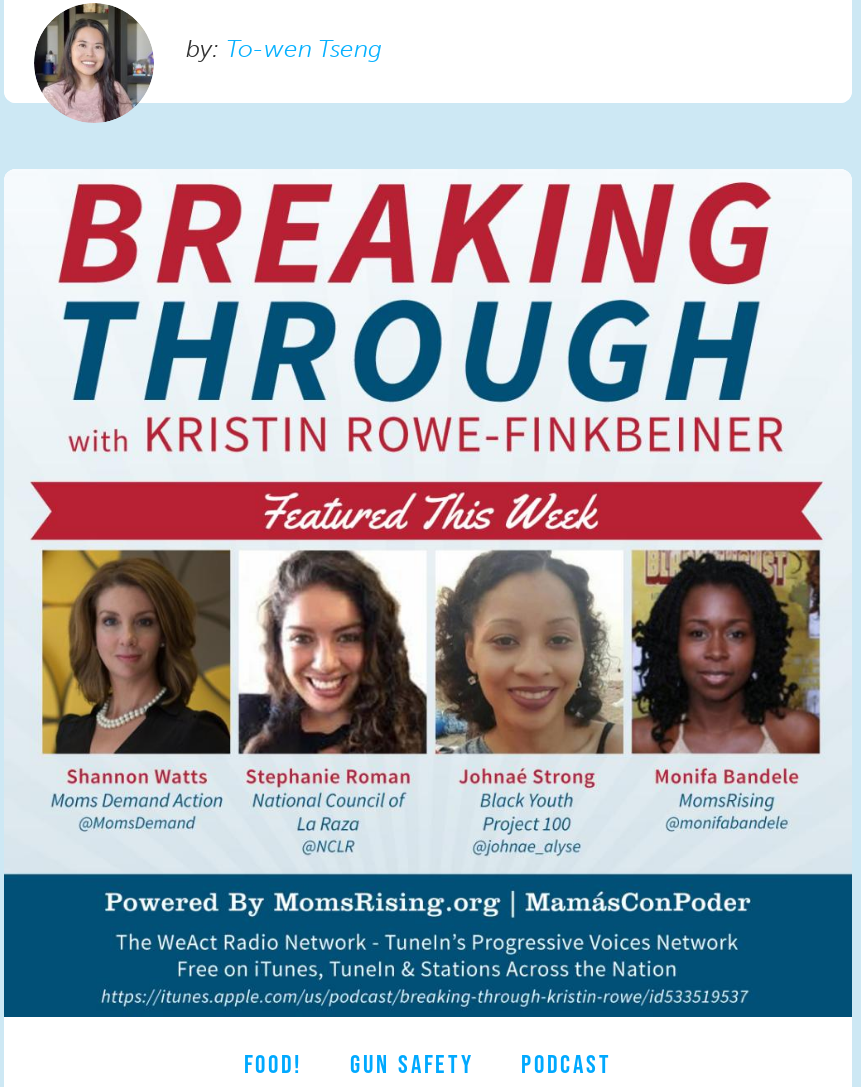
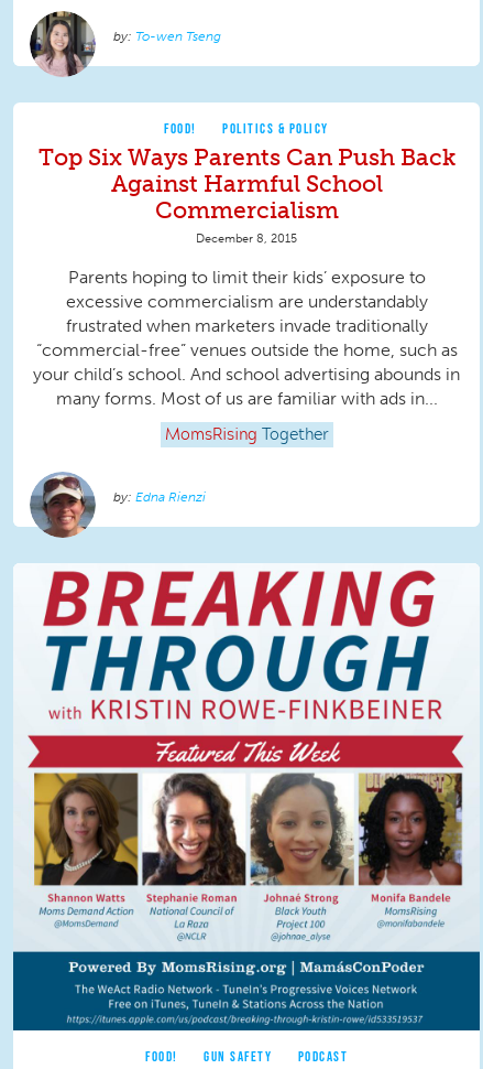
none -> [30,473,206,538] [image] | Edna Rienzi
none -> [33,120,460,443] FOOD! | POLITICS & POLICY | Top Six Ways Parents Can Push Back | Against Harmful School | Commercialism | December 8, 2015 | Parents hoping to limit their kids’ exposure to | excessive commercialism are understandably | frustrated when marketers invade traditionally | “commercial-free” venues outside the home, such as | your child’s school. And school advertising abounds in | many forms. Most of us are familiar with ads in... | MomsRising Together

